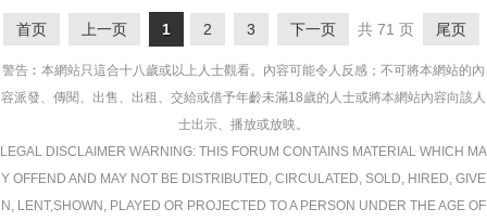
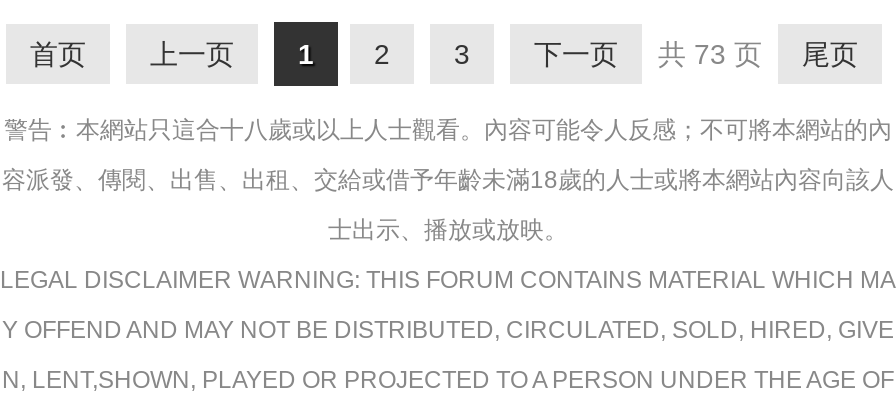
[16,21,466,38] 首页 上一页 1 2 3 下一页 共 71 页 尾页 -> [30,38,858,70] 首页 上一页 1 2 3 下一页 共 73 页 尾页

